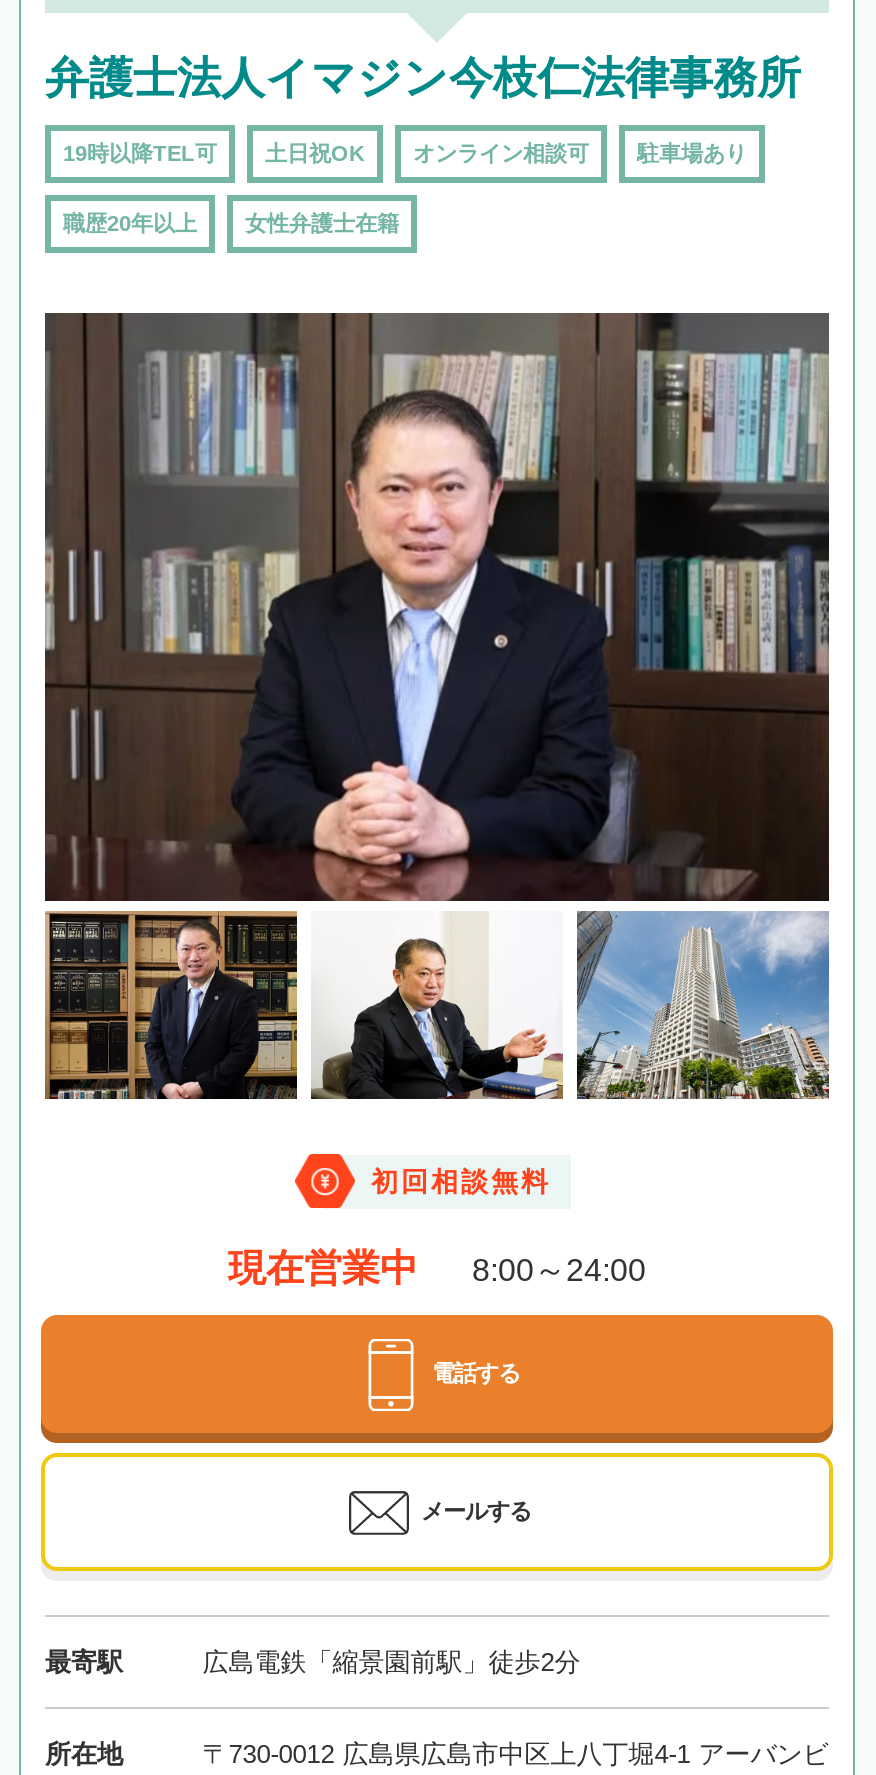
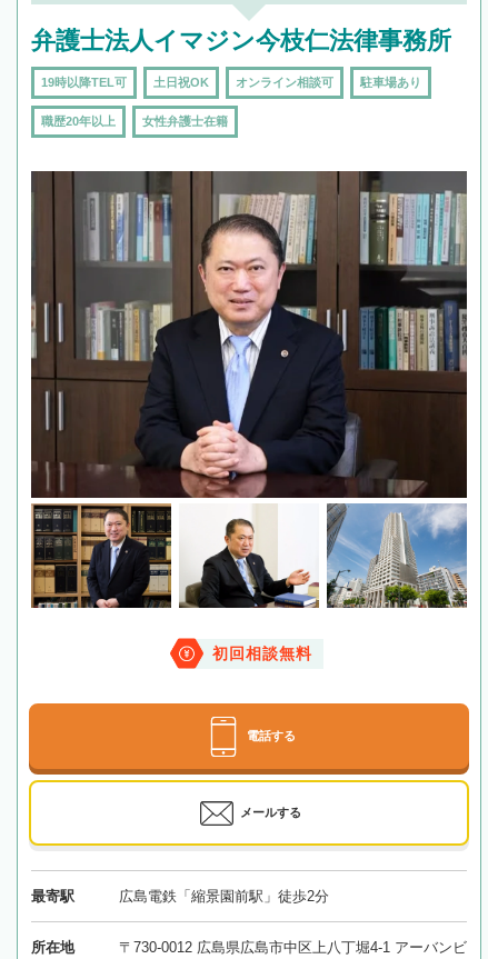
[228,1247,646,1289] 現在営業中 | 8:00～24:00 -> none

